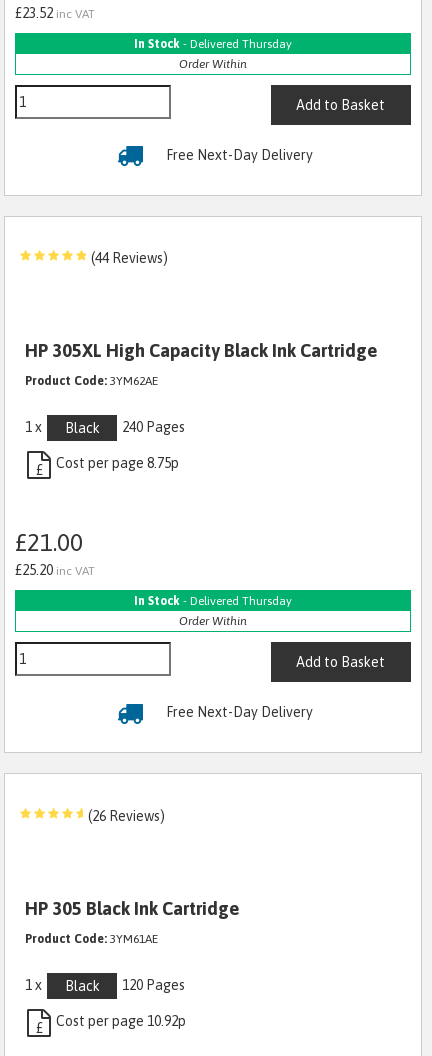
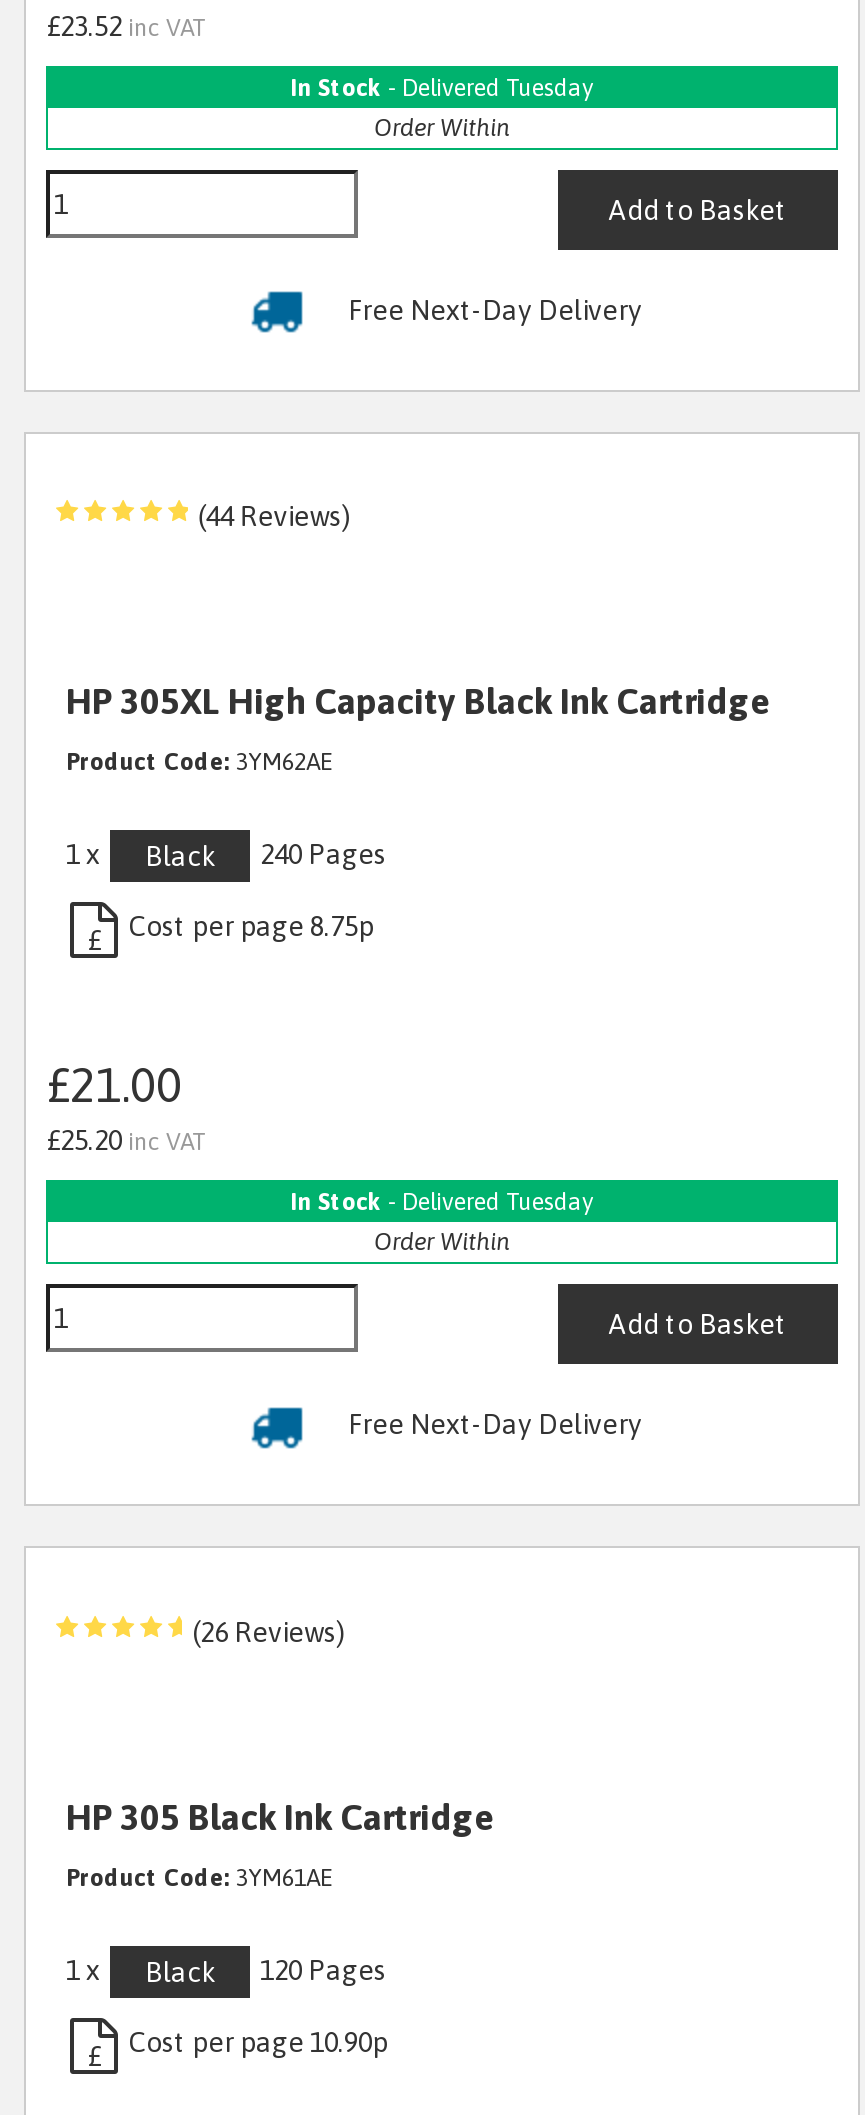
[134,36,292,50] In Stock - Delivered Thursday -> [290,73,594,101] In Stock - Delivered Tuesday
[134,594,292,608] In Stock - Delivered Thursday -> [290,1189,594,1217] In Stock - Delivered Tuesday
[56,1013,186,1029] Cost per page 10.92p -> [128,2026,388,2058] Cost per page 10.90p

